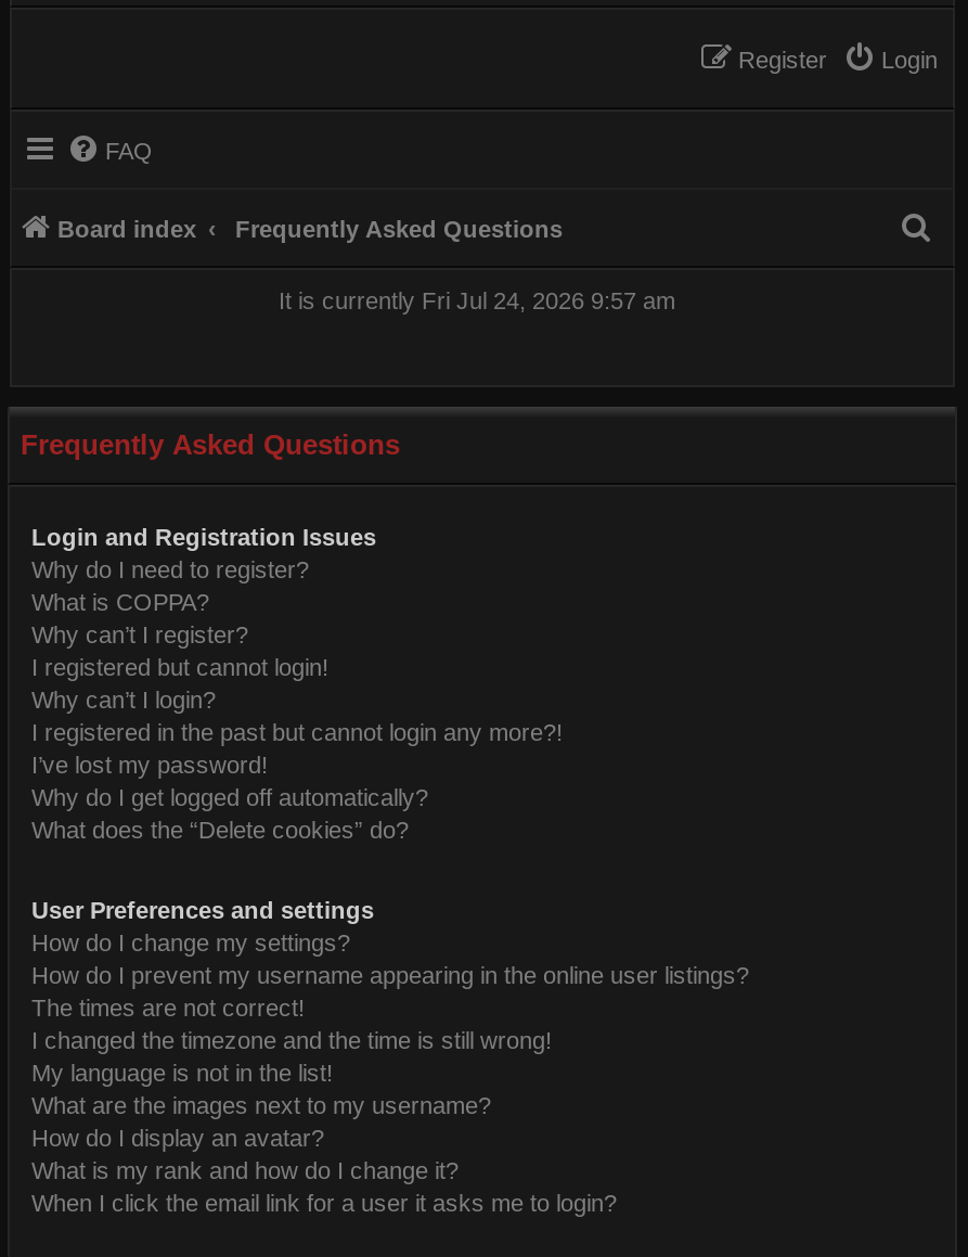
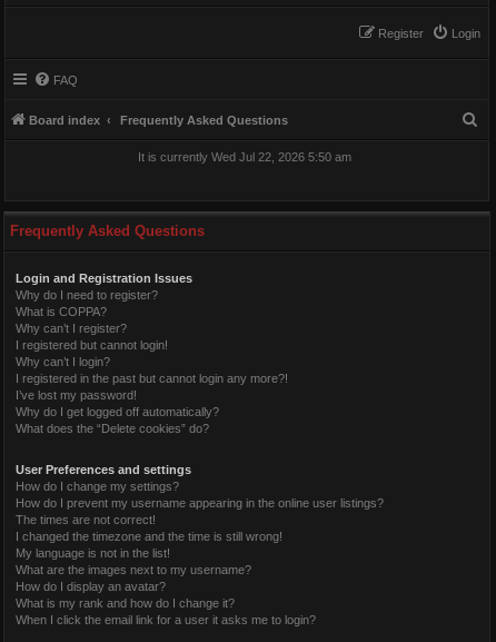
[279,288,675,314] It is currently Fri Jul 24, 2026 9:57 am -> [137,150,351,164] It is currently Wed Jul 22, 2026 5:50 am

